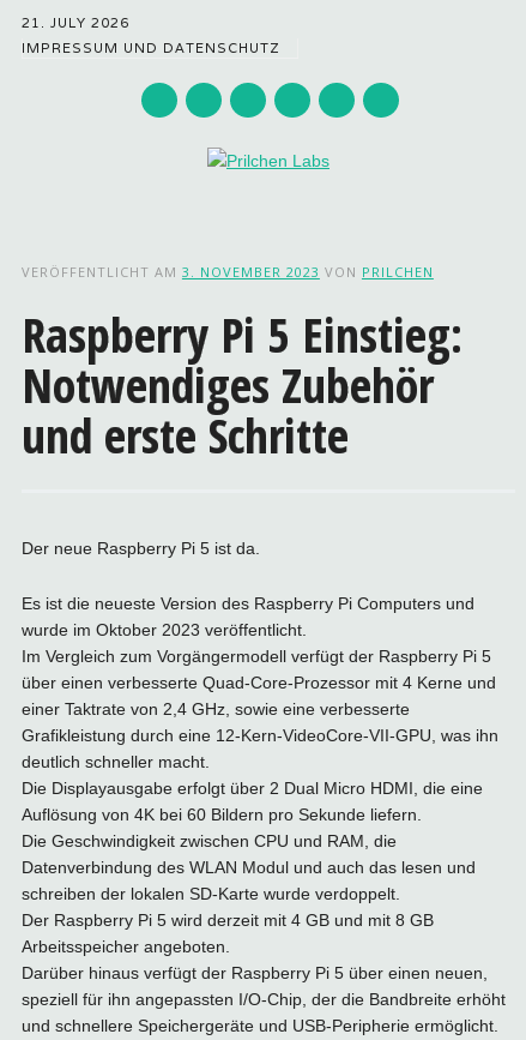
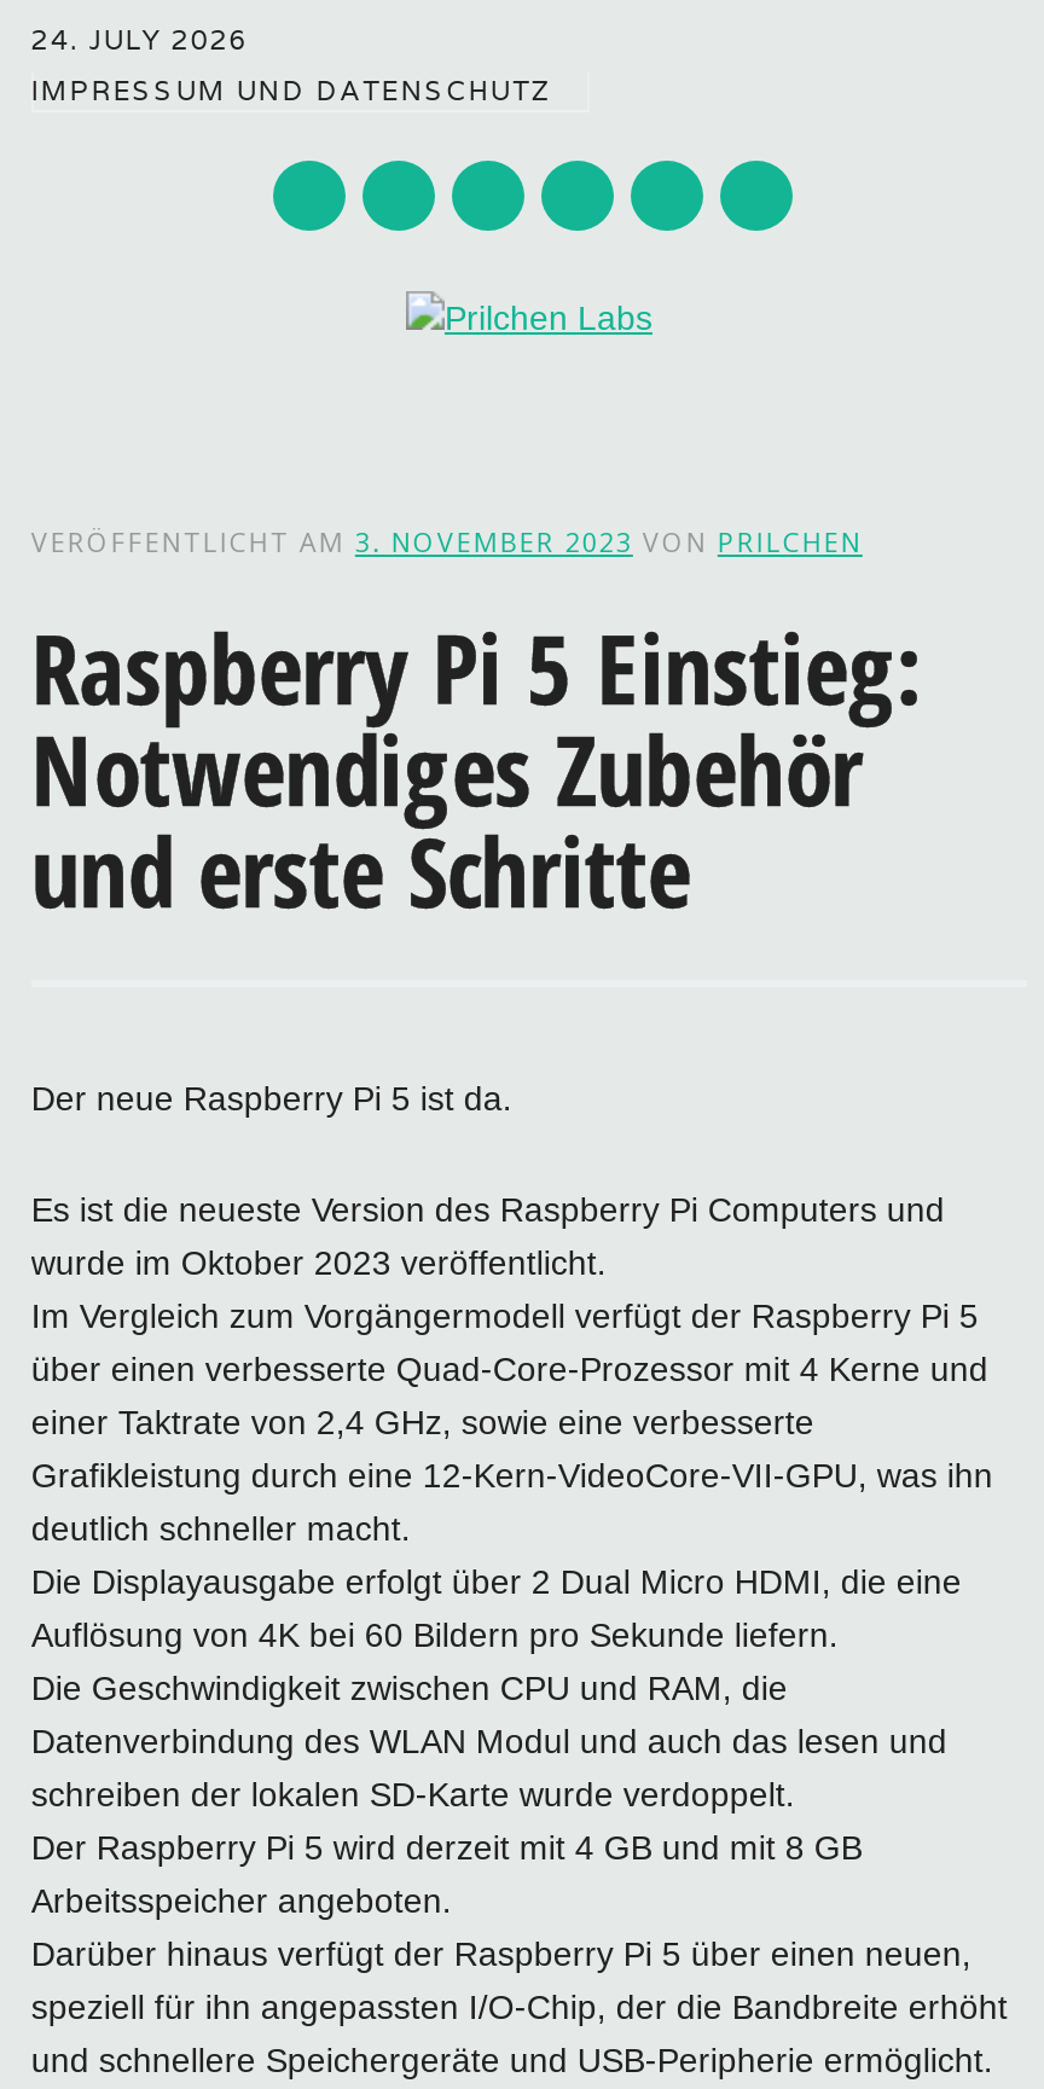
[21,14,129,31] 21. JULY 2026 -> [31,23,249,57] 24. JULY 2026

